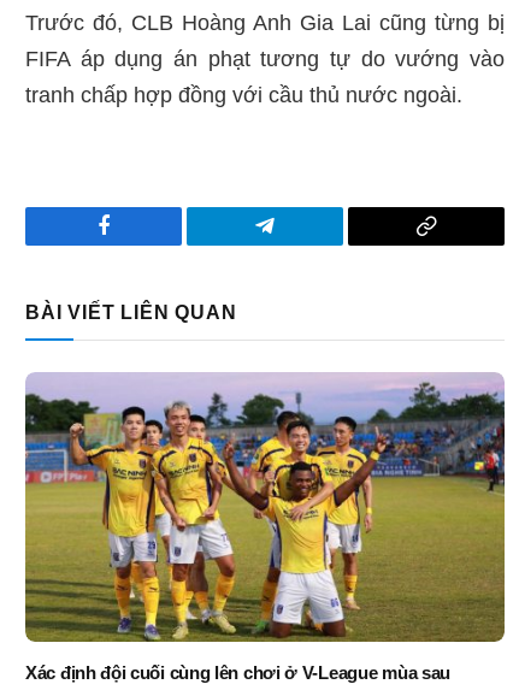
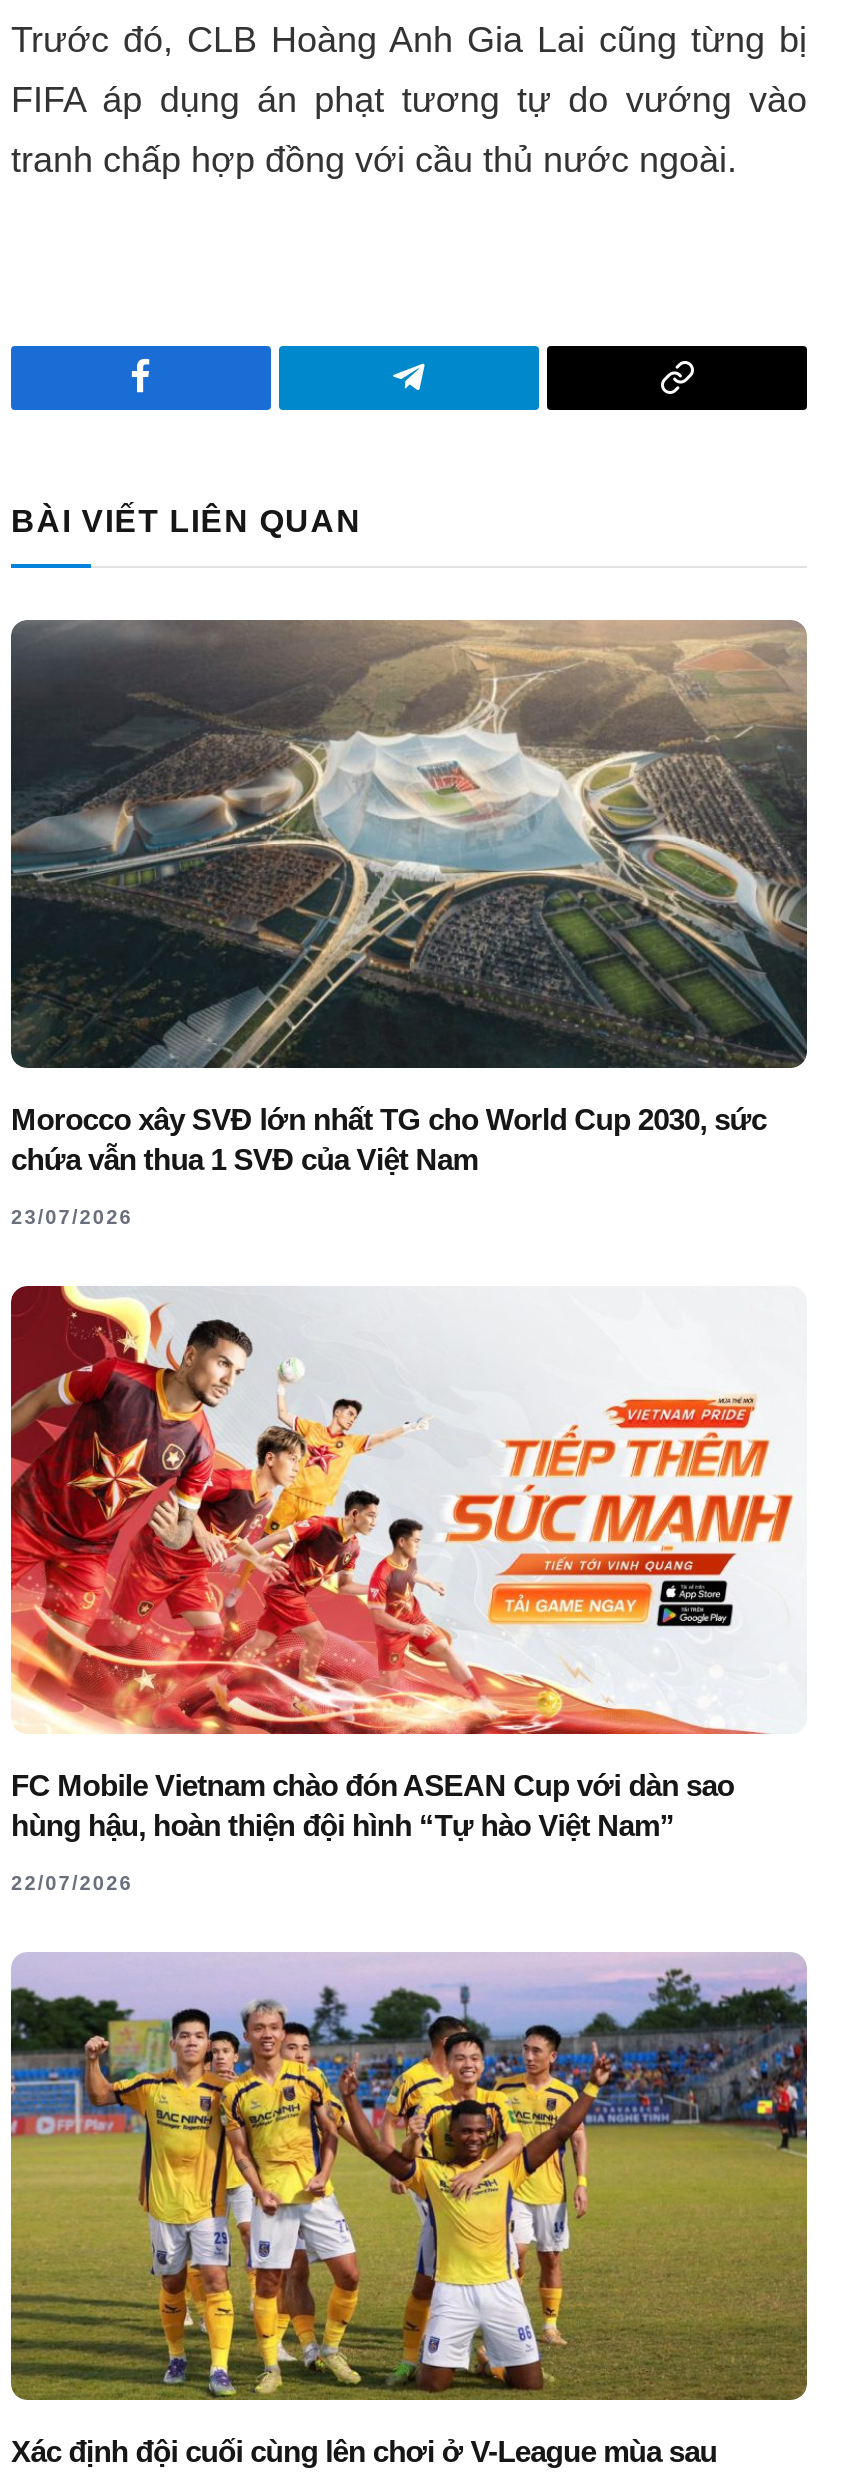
none -> [9,620,809,1228] [image] | Morocco xây SVĐ lớn nhất TG cho World Cup 2030, sức | chứa vẫn thua 1 SVĐ của Việt Nam | 23/07/2026
none -> [9,1284,795,1894] [image] | FC Mobile Vietnam chào đón ASEAN Cup với dàn sao | hùng hậu, hoàn thiện đội hình “Tự hào Việt Nam” | 22/07/2026

